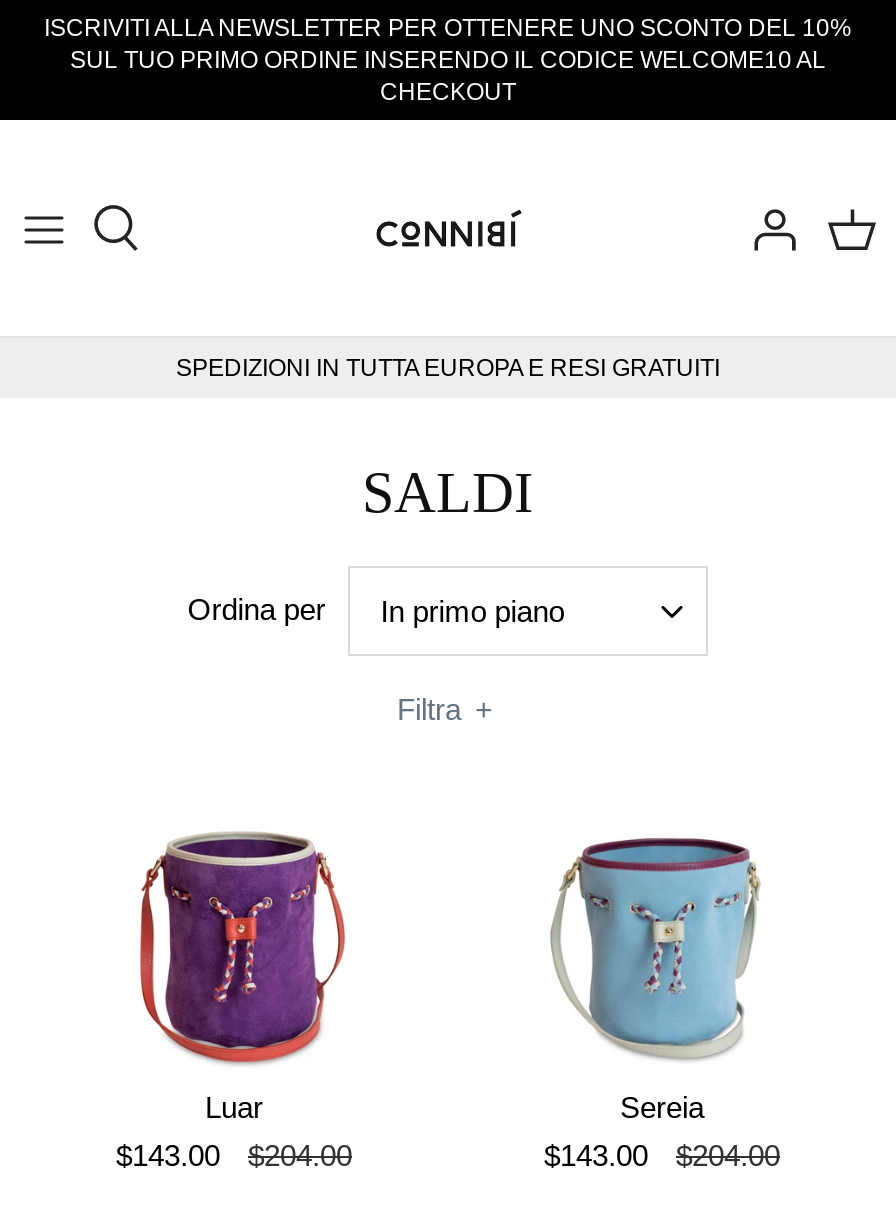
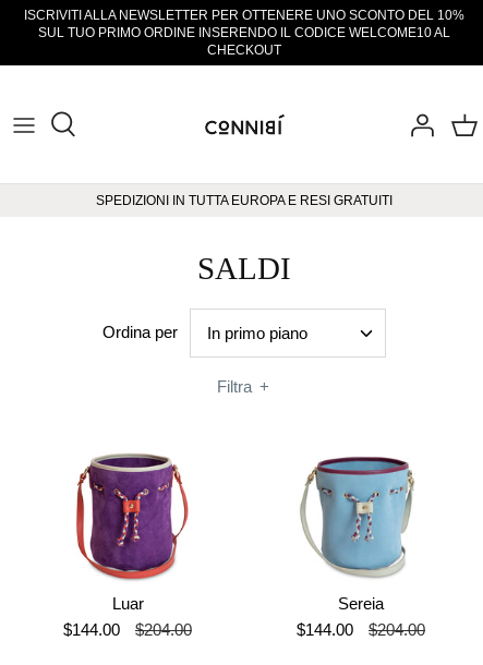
[116,1137,352,1171] $143.00 $204.00 -> [63,620,192,638] $144.00 $204.00
[544,1137,780,1171] $143.00 $204.00 -> [297,620,425,638] $144.00 $204.00

